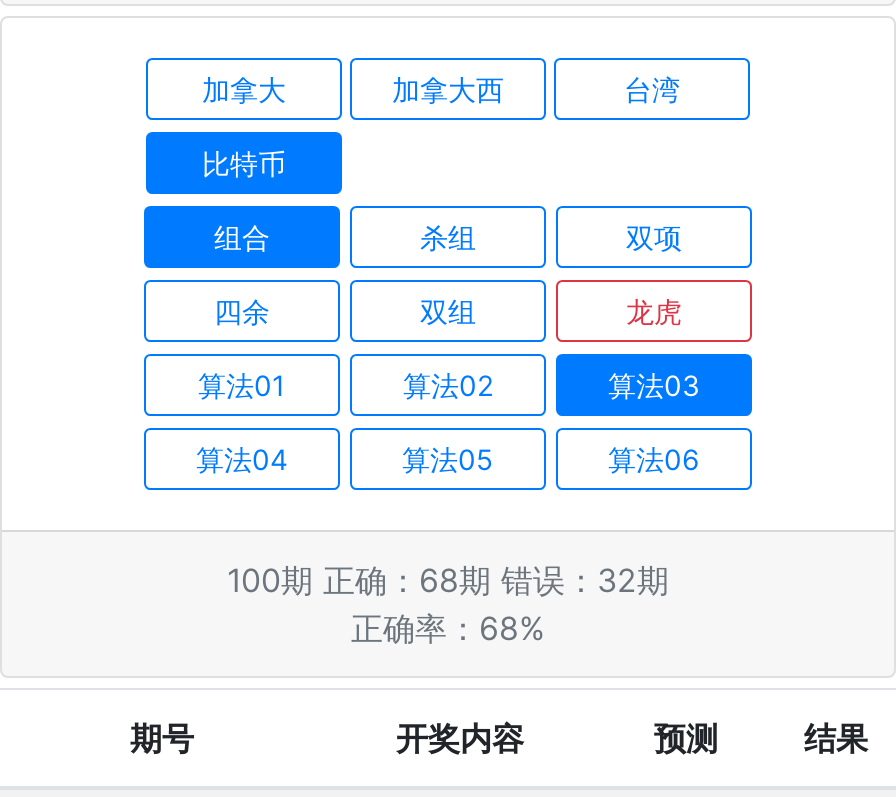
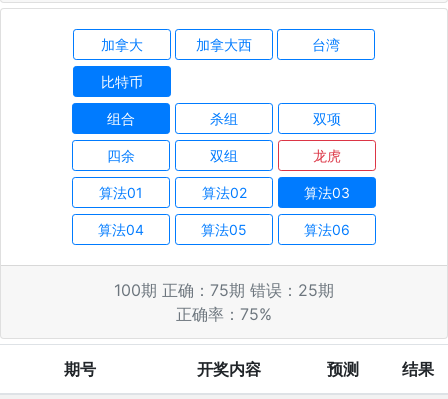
[227,560,669,600] 100期 正确：68期 错误：32期 -> [114,280,334,300] 100期 正确：75期 错误：25期
[351,608,545,648] 正确率：68% -> [176,304,272,324] 正确率：75%

